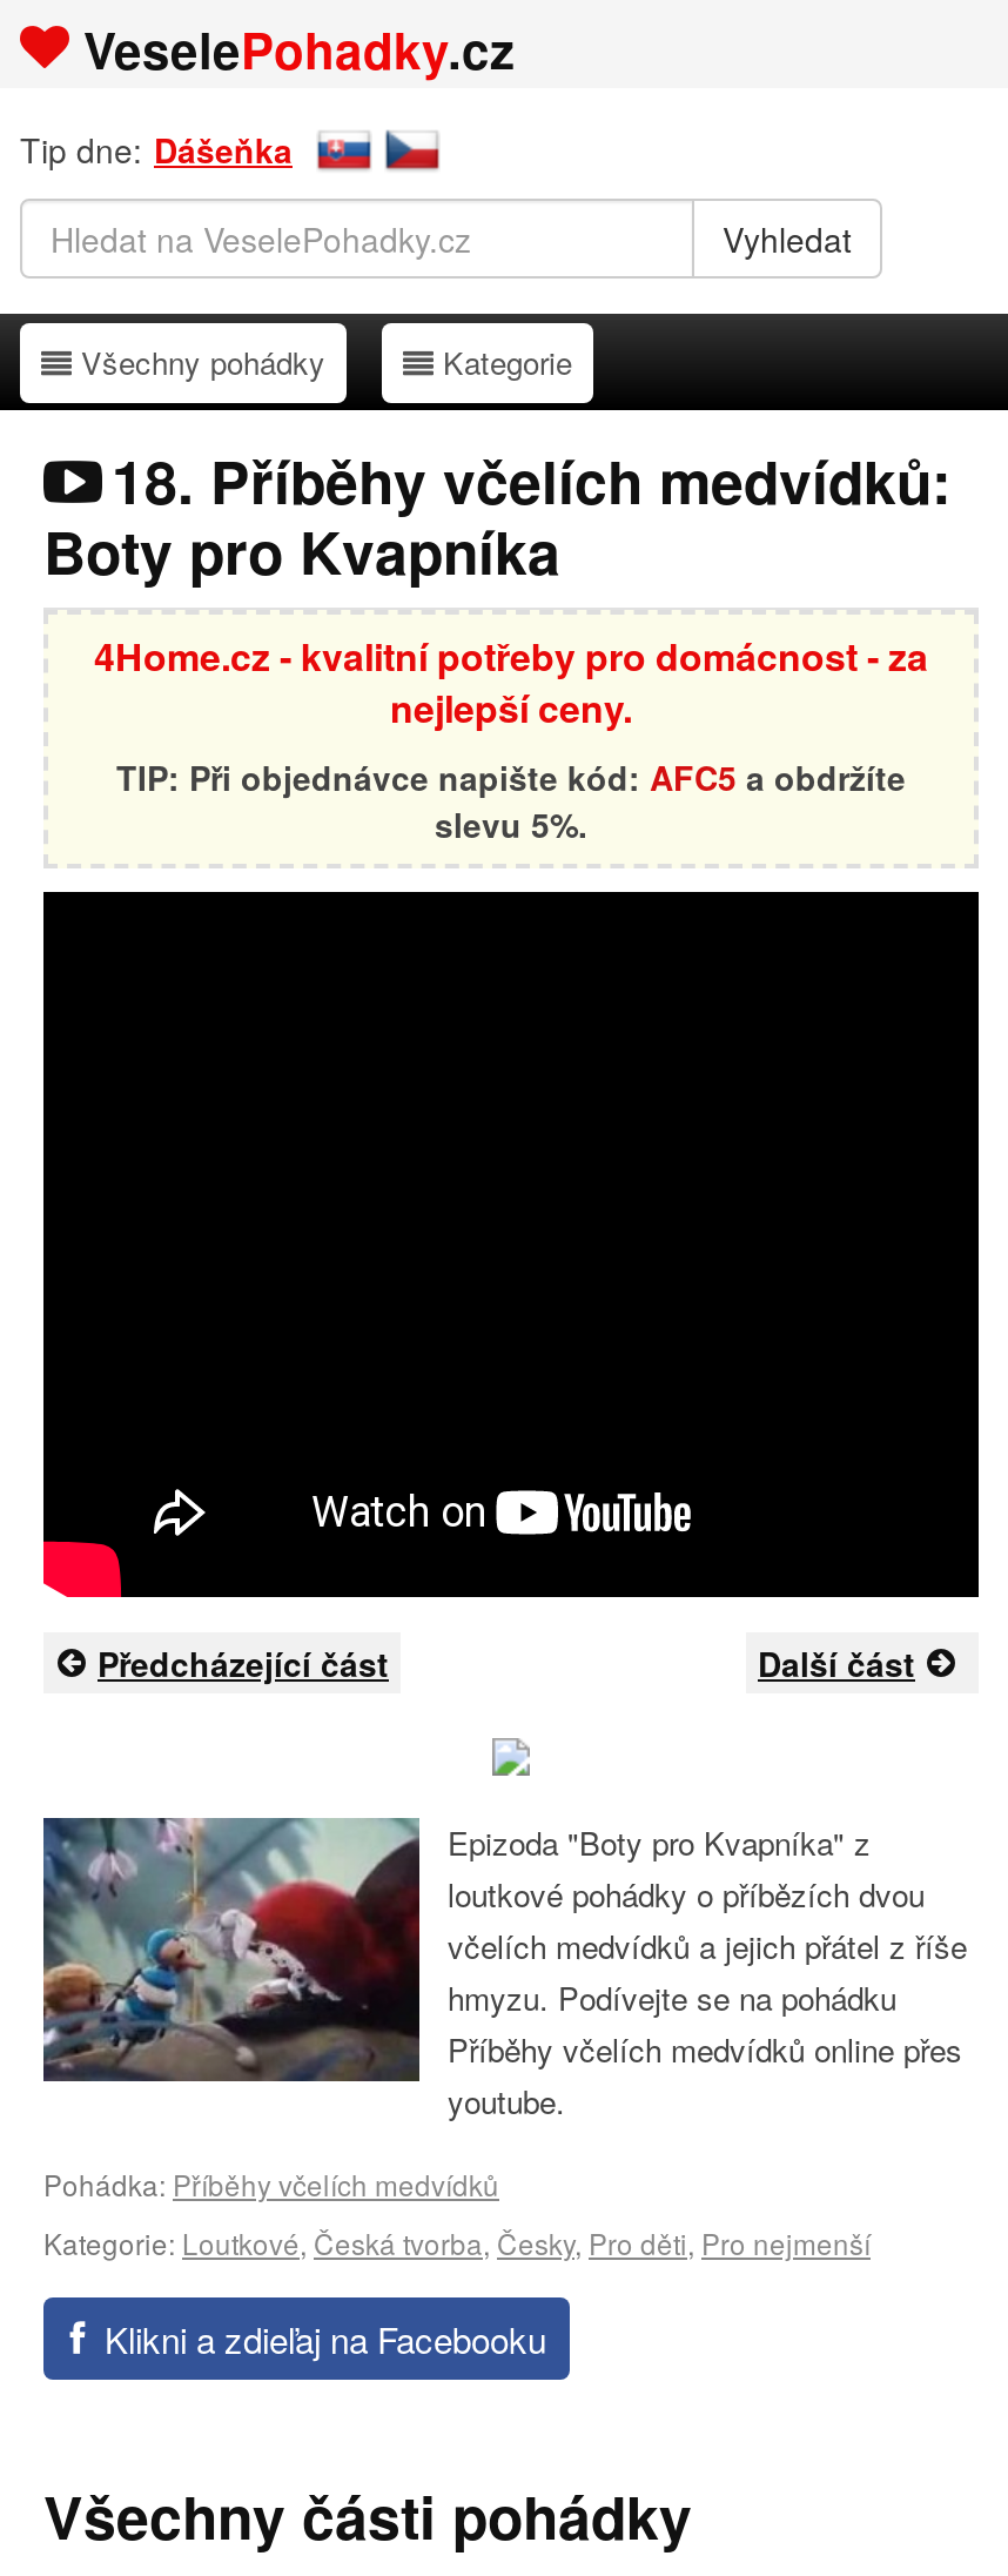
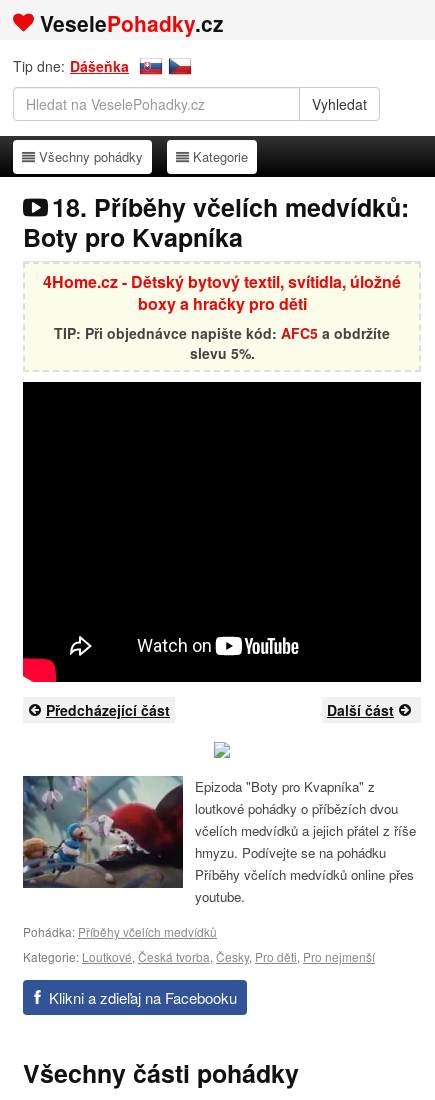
[94,629,928,734] 4Home.cz - kvalitní potřeby pro domácnost - za | nejlepší ceny. -> [43,270,401,315] 4Home.cz - Dětský bytový textil, svítidla, úložné | boxy a hračky pro děti

